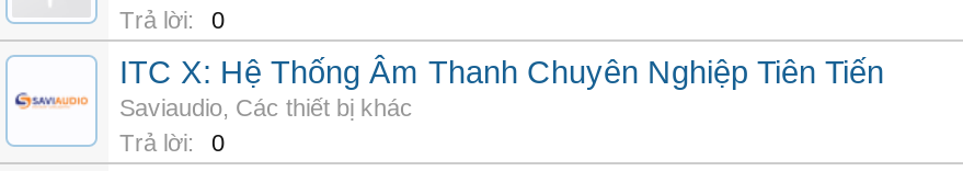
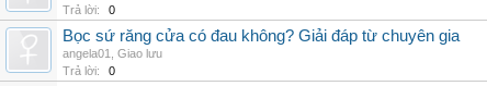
[14,64,89,138] [image] -> none
[119,55,884,121] ITC X: Hệ Thống Âm Thanh Chuyên Nghiệp Tiên Tiến | Saviaudio, Các thiết bị khác -> [63,27,460,60] Bọc sứ răng cửa có đau không? Giải đáp từ chuyên gia | angela01, Giao lưu

